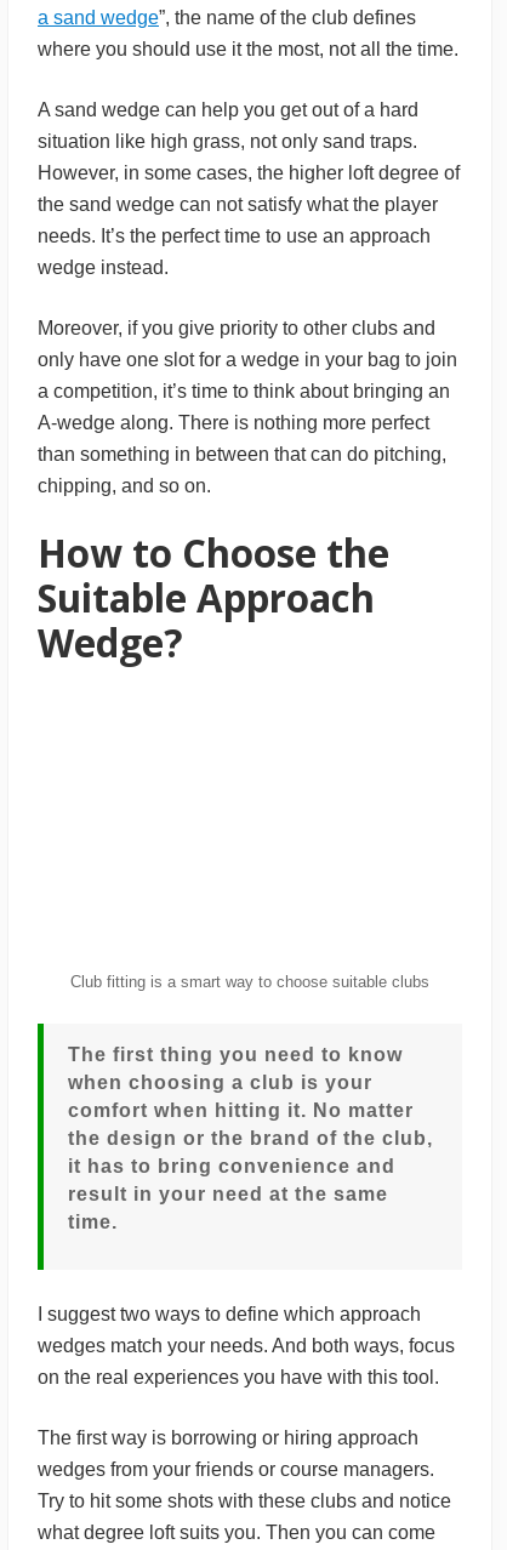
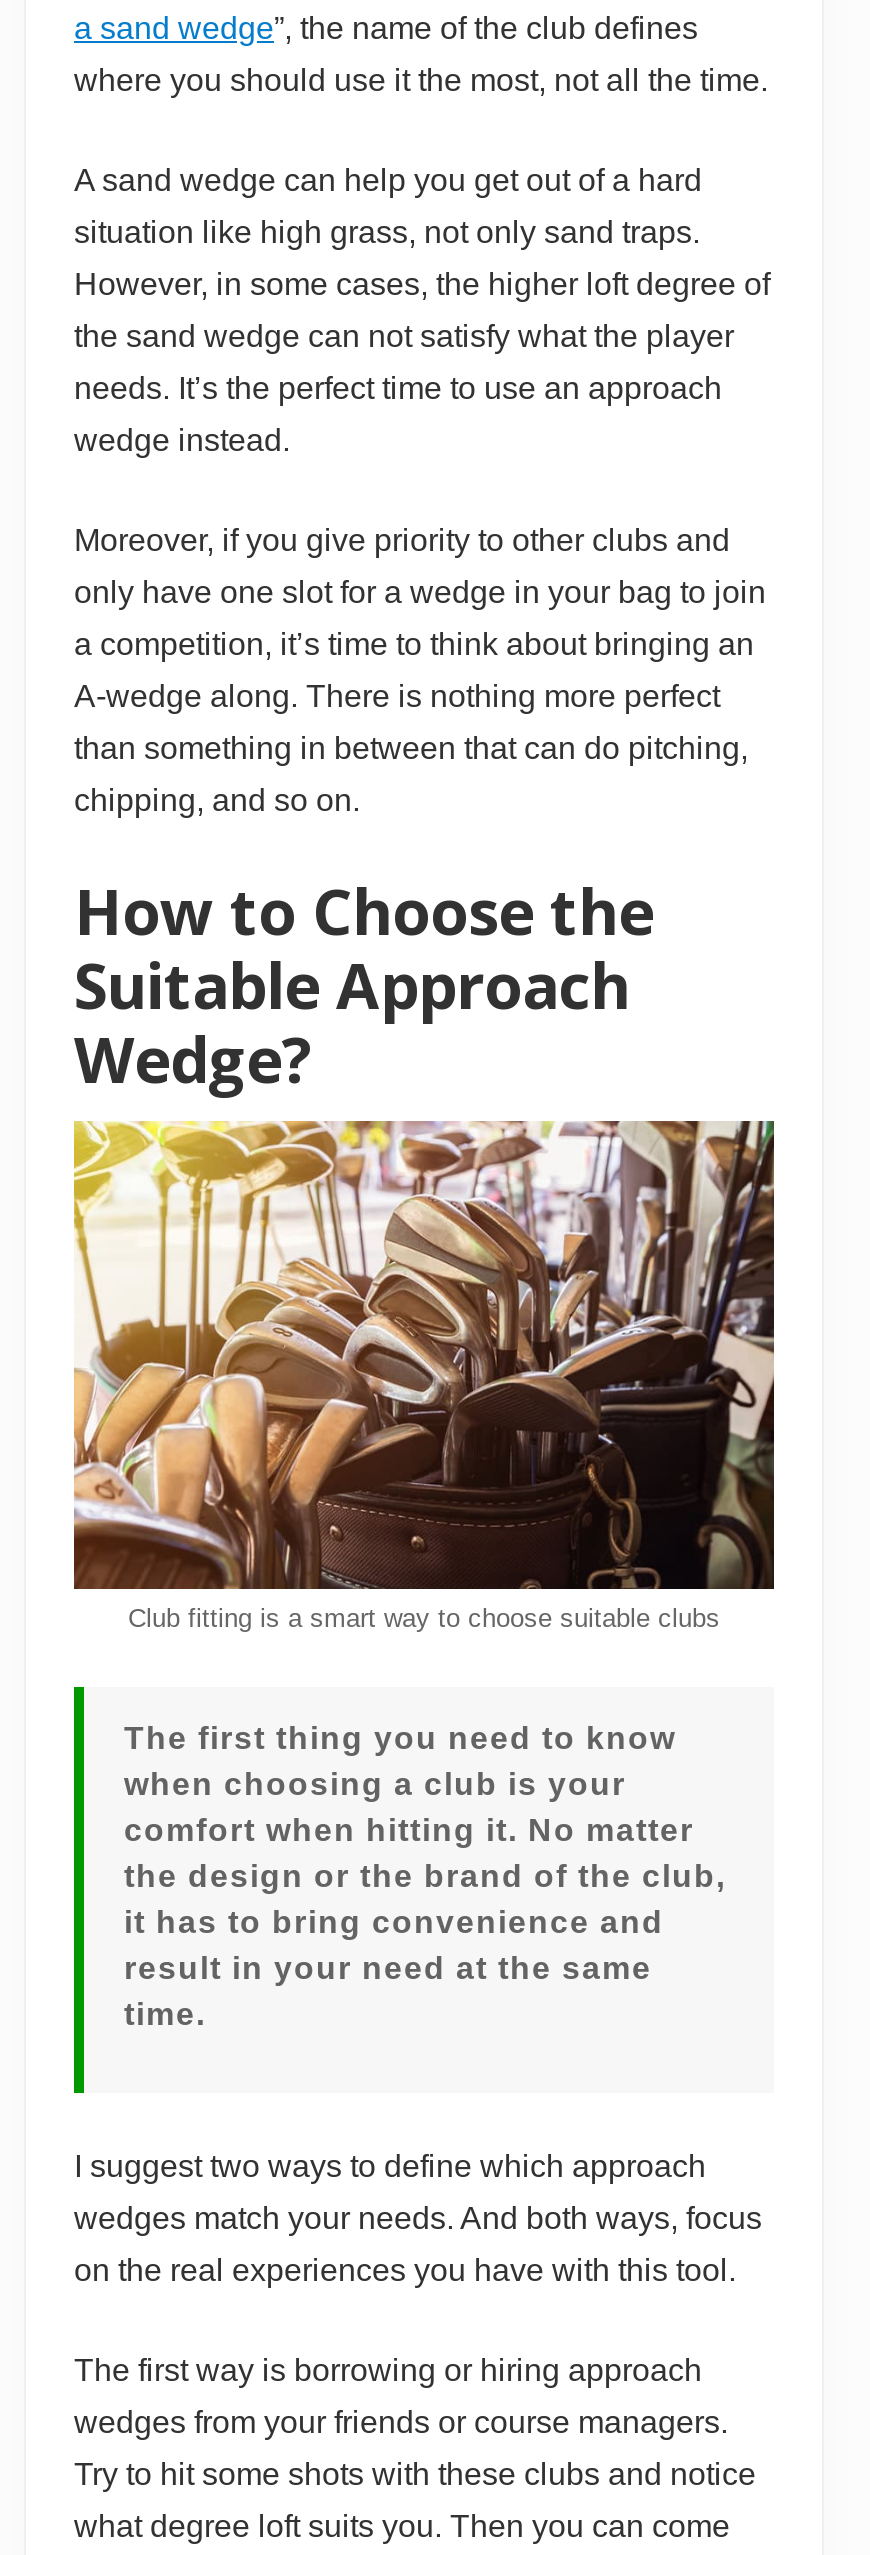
none -> [72,1119,776,1591] [image]

